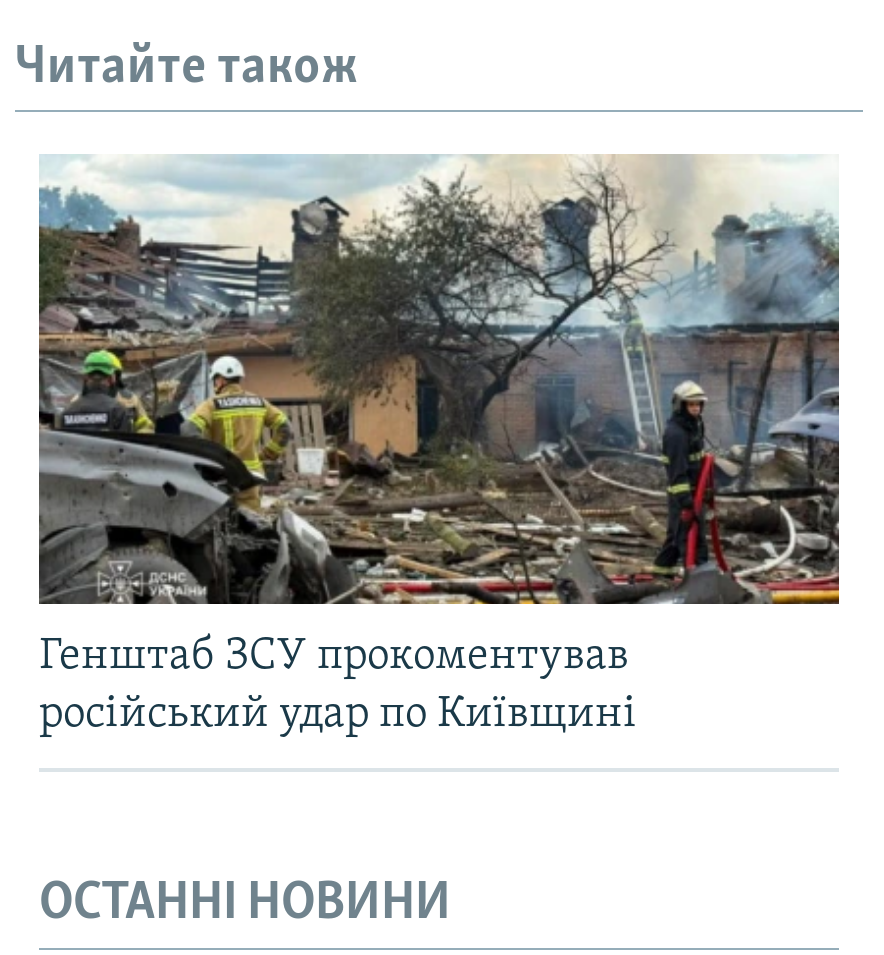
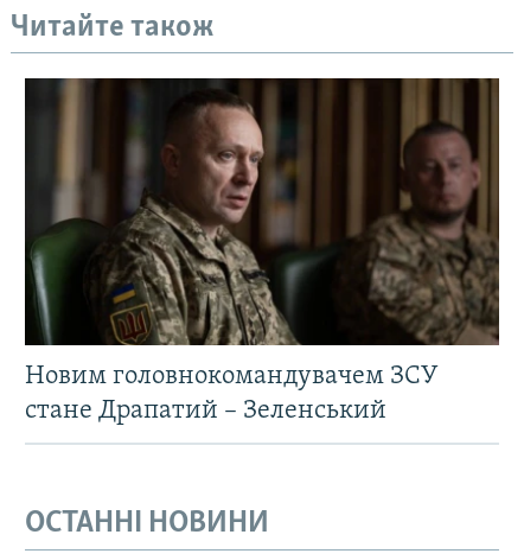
[37,154,841,739] [image] | Генштаб ЗСУ прокоментував | російський удар по Київщині -> [24,77,500,425] [image] | Новим головнокомандувачем ЗСУ | стане Драпатий – Зеленський

